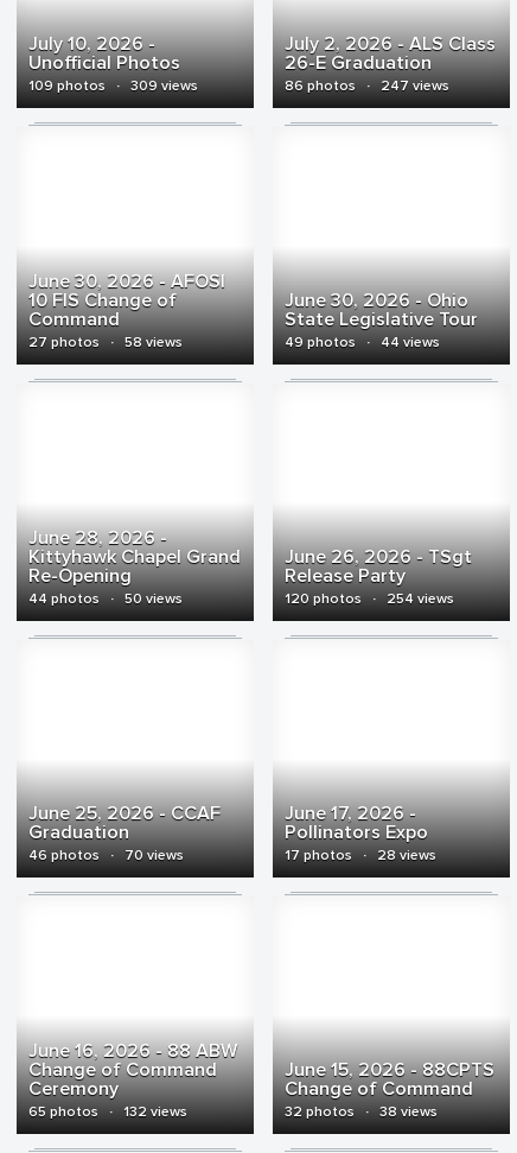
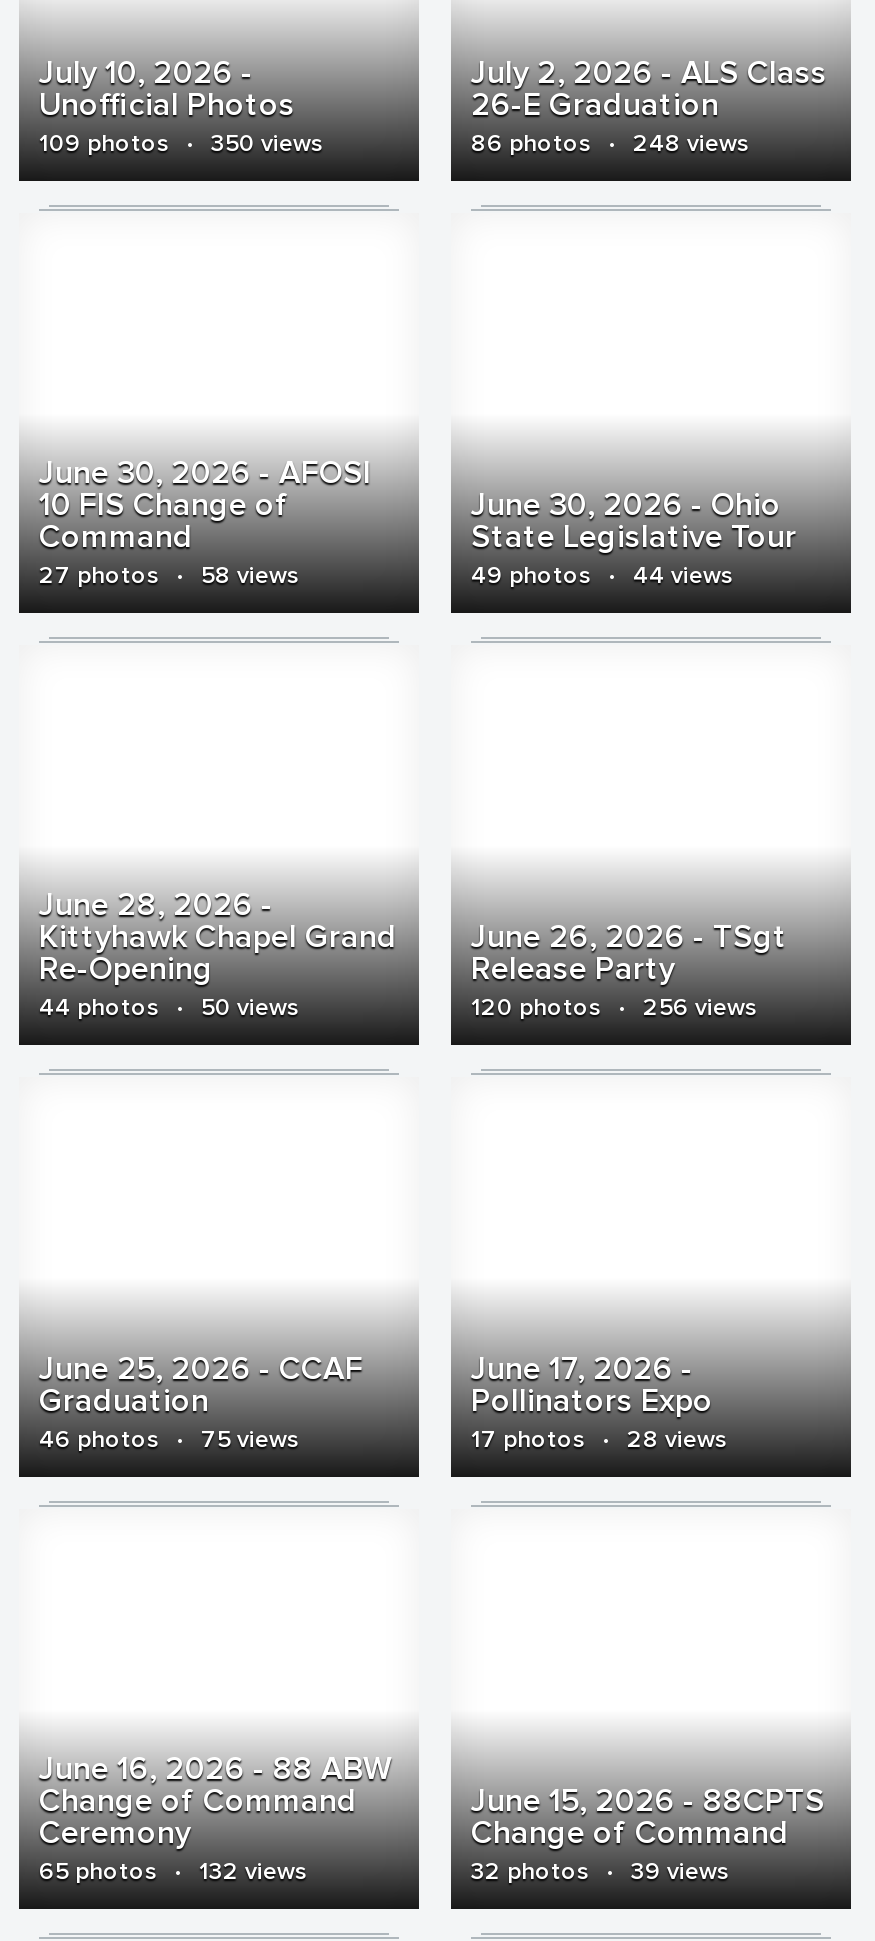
[28,77,198,95] 109 photos · 309 views -> [39,129,323,159] 109 photos · 350 views
[285,77,449,95] 86 photos · 247 views -> [471,129,749,159] 86 photos · 248 views
[285,590,454,608] 120 photos · 254 views -> [471,993,757,1023] 120 photos · 256 views
[28,847,184,864] 46 photos · 70 views -> [39,1425,299,1455] 46 photos · 75 views
[285,1103,438,1121] 32 photos · 38 views -> [471,1857,729,1887] 32 photos · 39 views

